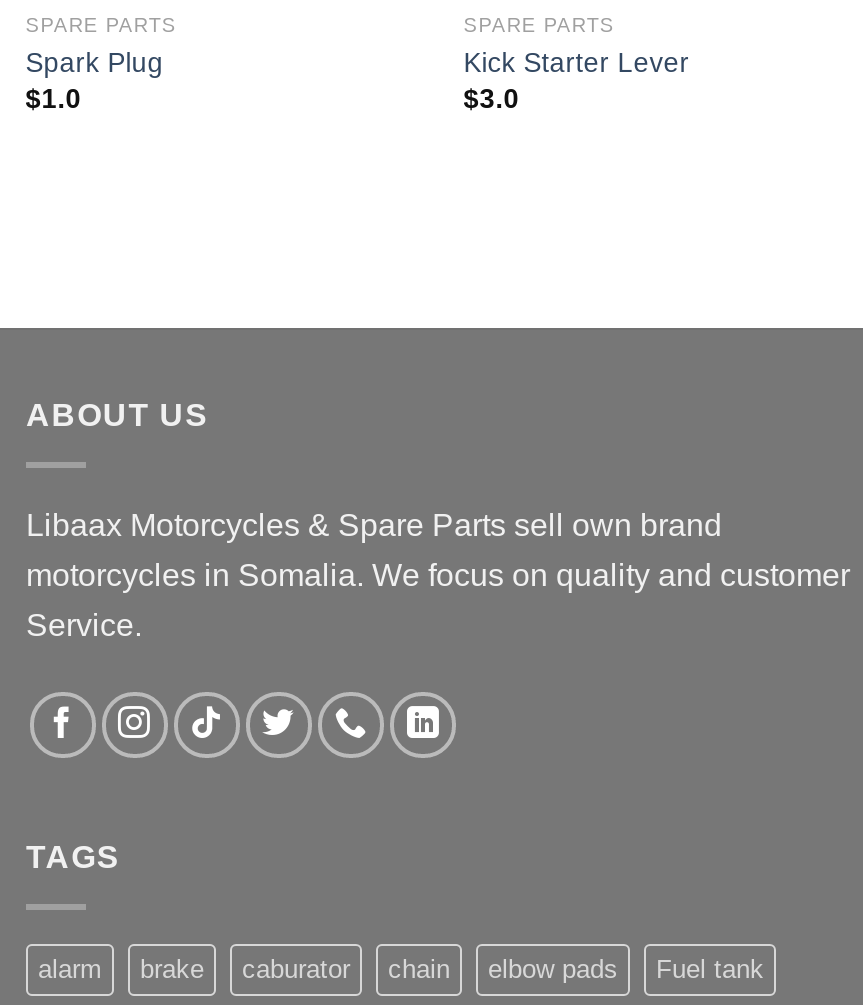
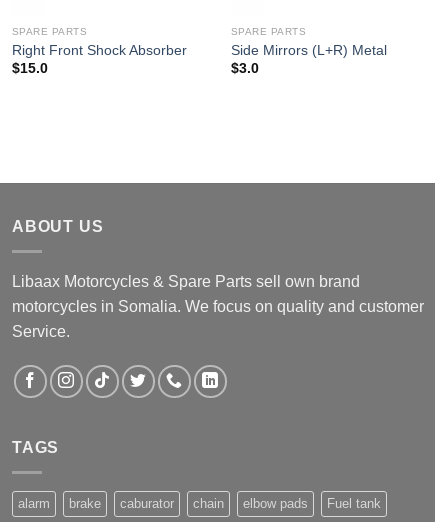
[26,47,164,114] Spark Plug | $1.0 -> [12,42,187,76] Right Front Shock Absorber | $15.0
[464,47,690,77] Kick Starter Lever -> [231,42,387,57] Side Mirrors (L+R) Metal

